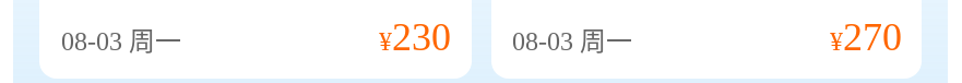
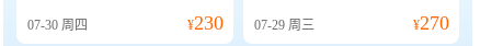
[61,26,181,57] 08-03周一 -> [27,18,88,33] 07-30周四
[379,15,632,59] ¥230 08-03周一 -> [187,12,314,34] ¥230 07-29周三

